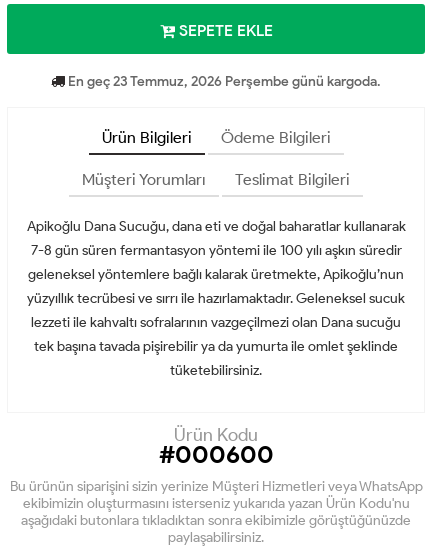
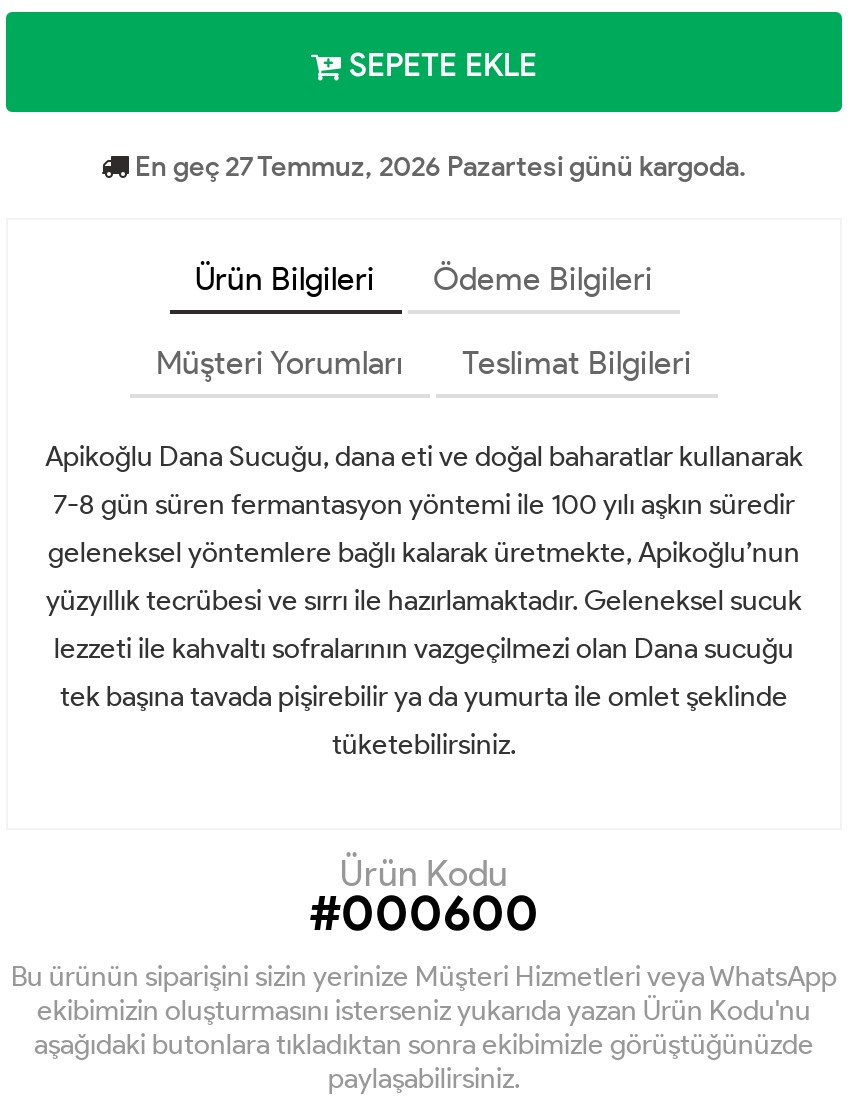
[65,73,381,90] En geç 23 Temmuz, 2026 Perşembe günü kargoda. -> [129,150,747,184] En geç 27 Temmuz, 2026 Pazartesi günü kargoda.

